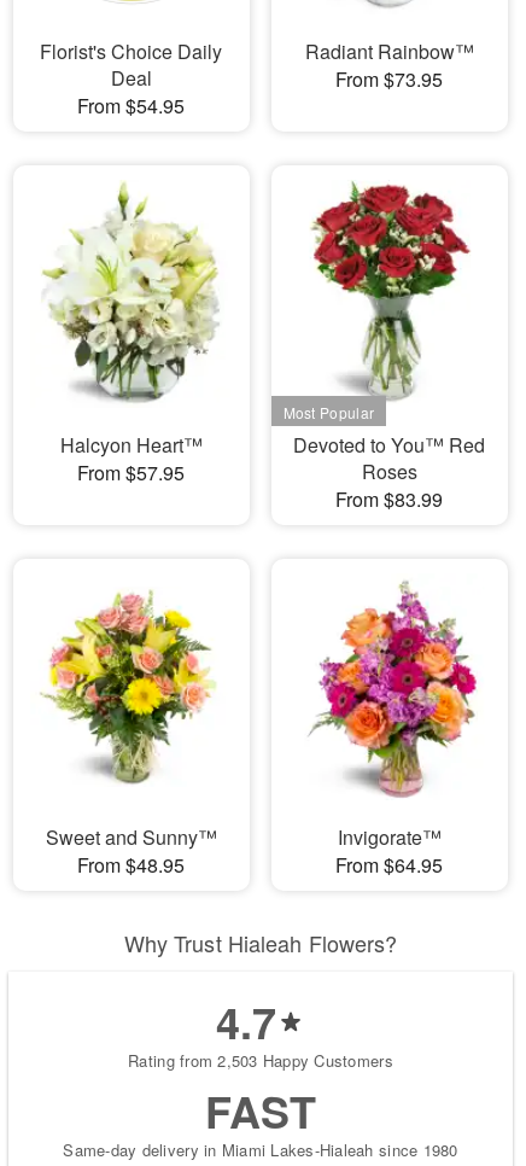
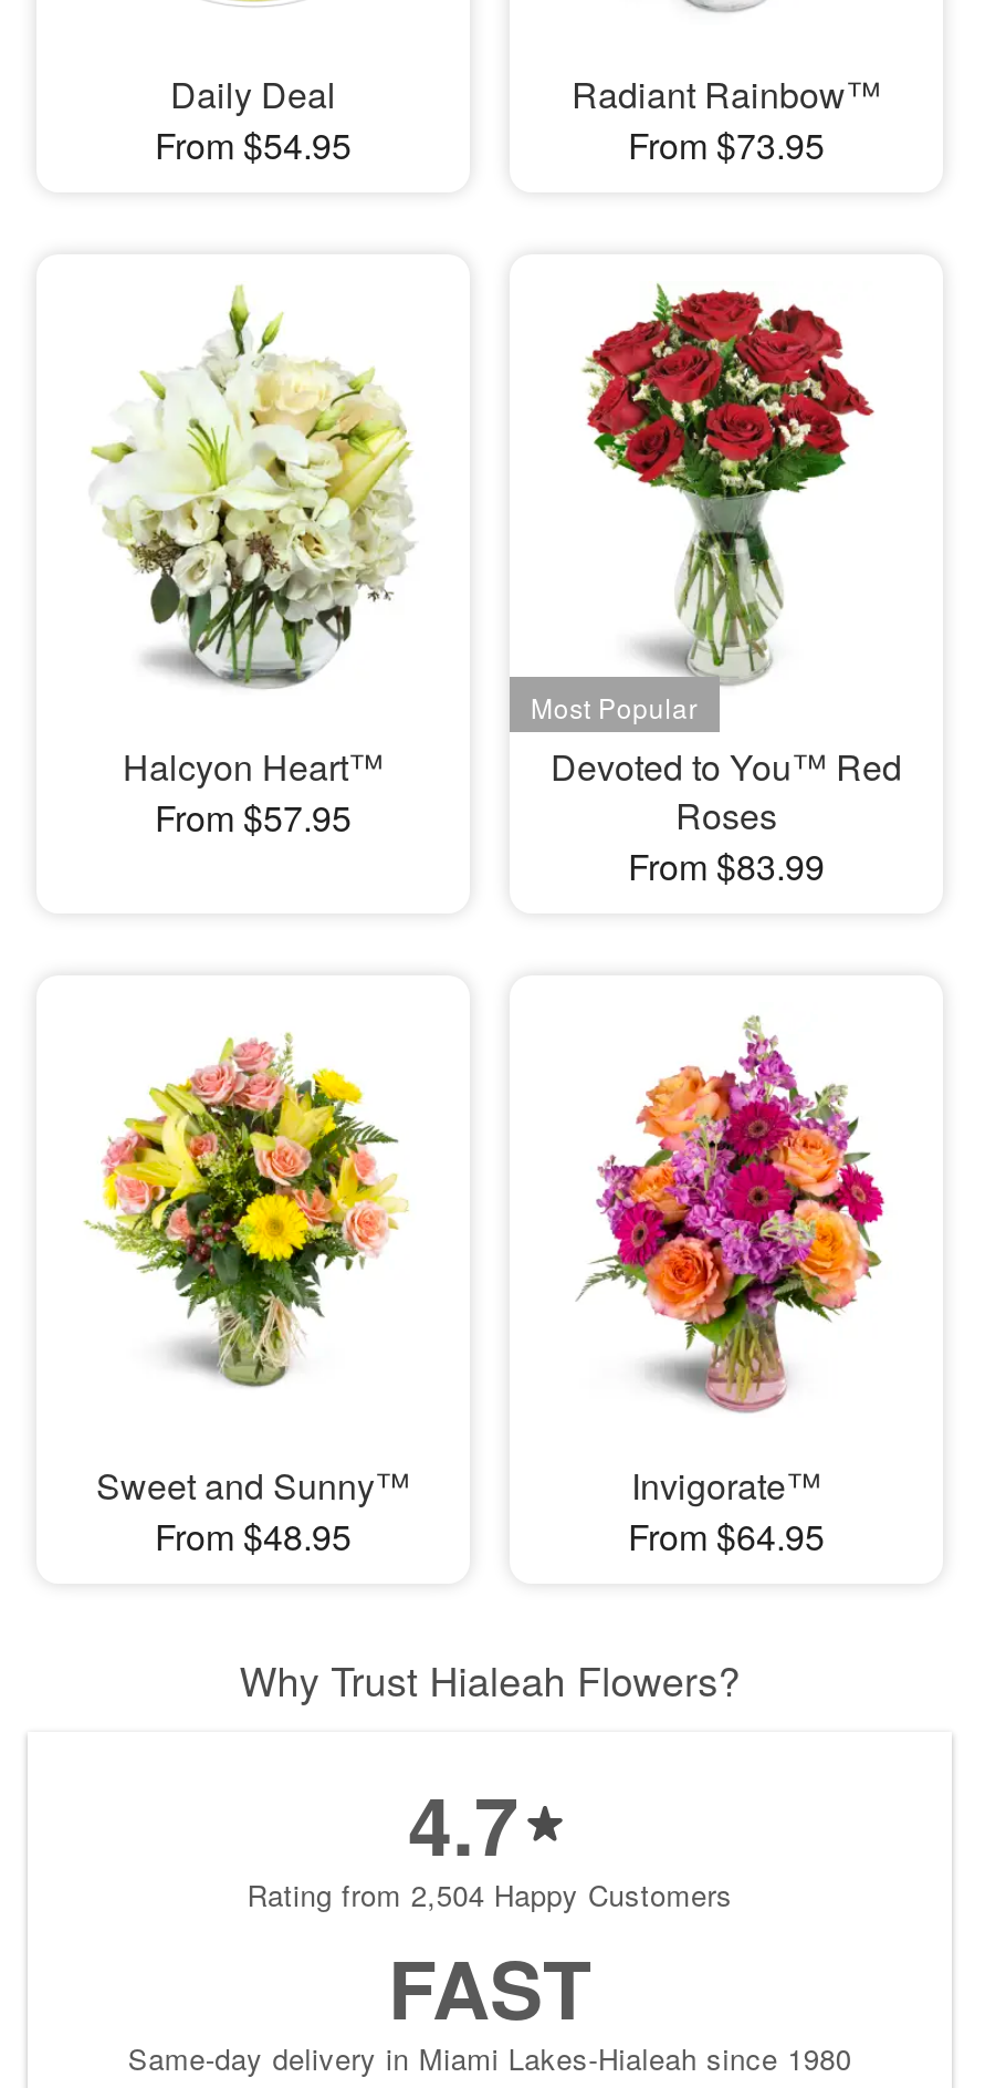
[40,38,223,92] Florist's Choice Daily | Deal -> [170,69,336,120] Daily Deal
[128,1049,393,1072] Rating from 2,503 Happy Customers -> [247,1874,733,1916] Rating from 2,504 Happy Customers

